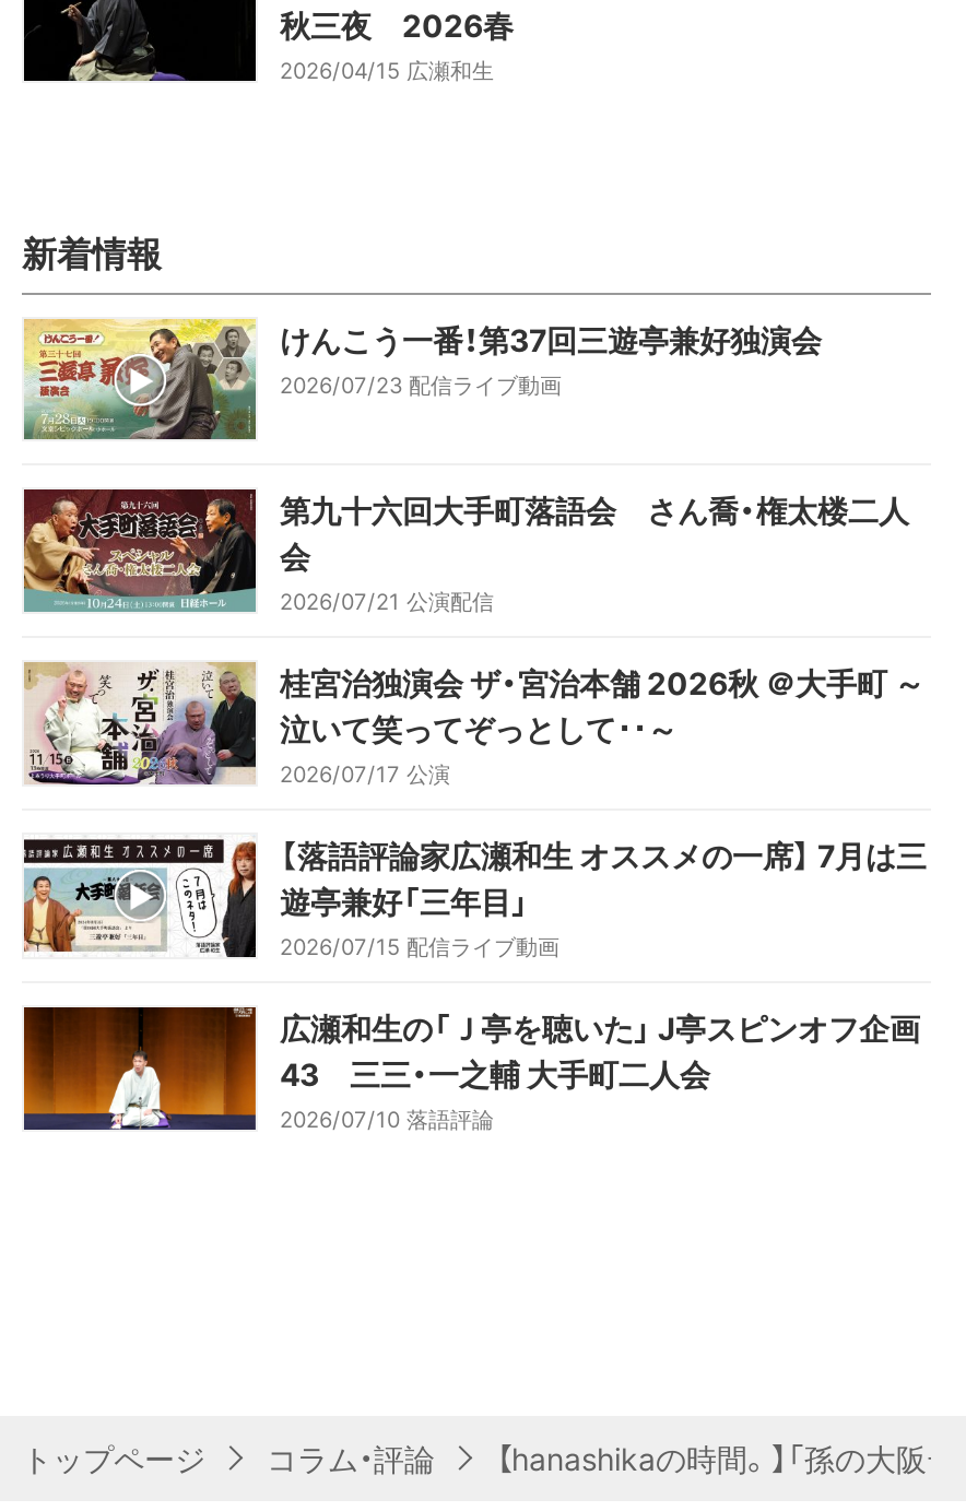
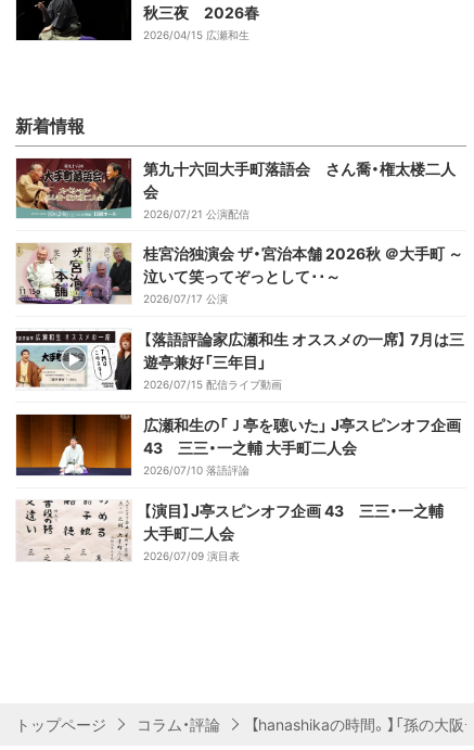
[24,317,822,441] [image] | けんこう一番！第37回三遊亭兼好独演会 | 2026/07/23 配信ライブ動画 -> none
moved [20,489,927,1131] -> [14,157,464,476]: [image] | 第九十六回大手町落語会 さん喬・権太楼二人 | 会 | ... | 43 三三・一之輔 大手町二人会 | 2026/07/10 落語評論
none -> [16,499,459,562] [image] | 【演目】J亭スピンオフ企画 43 三三・一之輔 | 大手町二人会 | 2026/07/09 演目表

